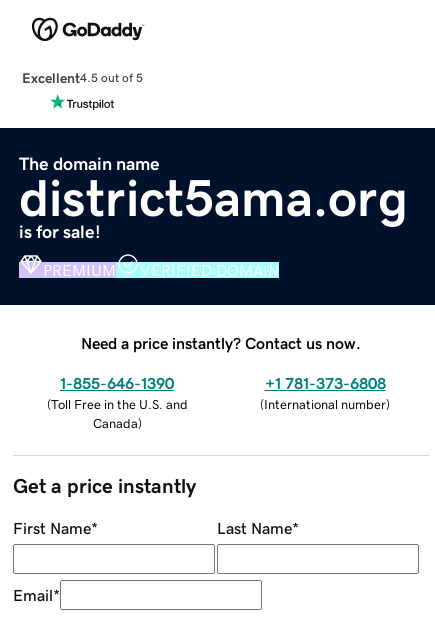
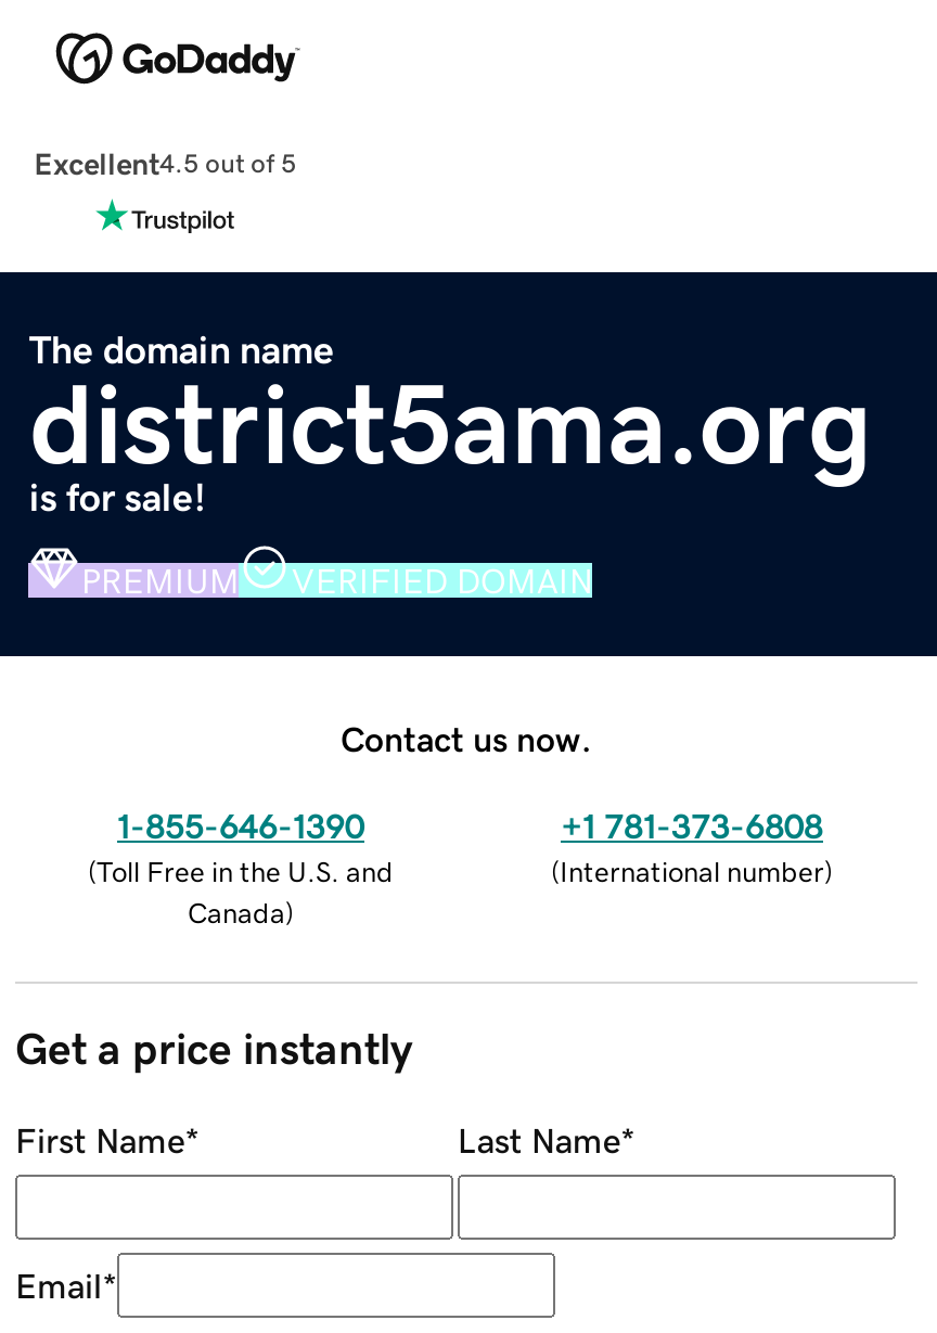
[81,335,361,351] Need a price instantly? Contact us now. -> [341,720,592,755] Contact us now.

